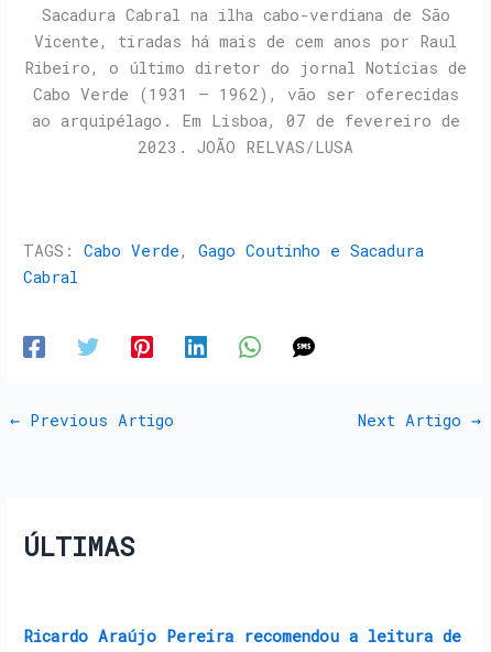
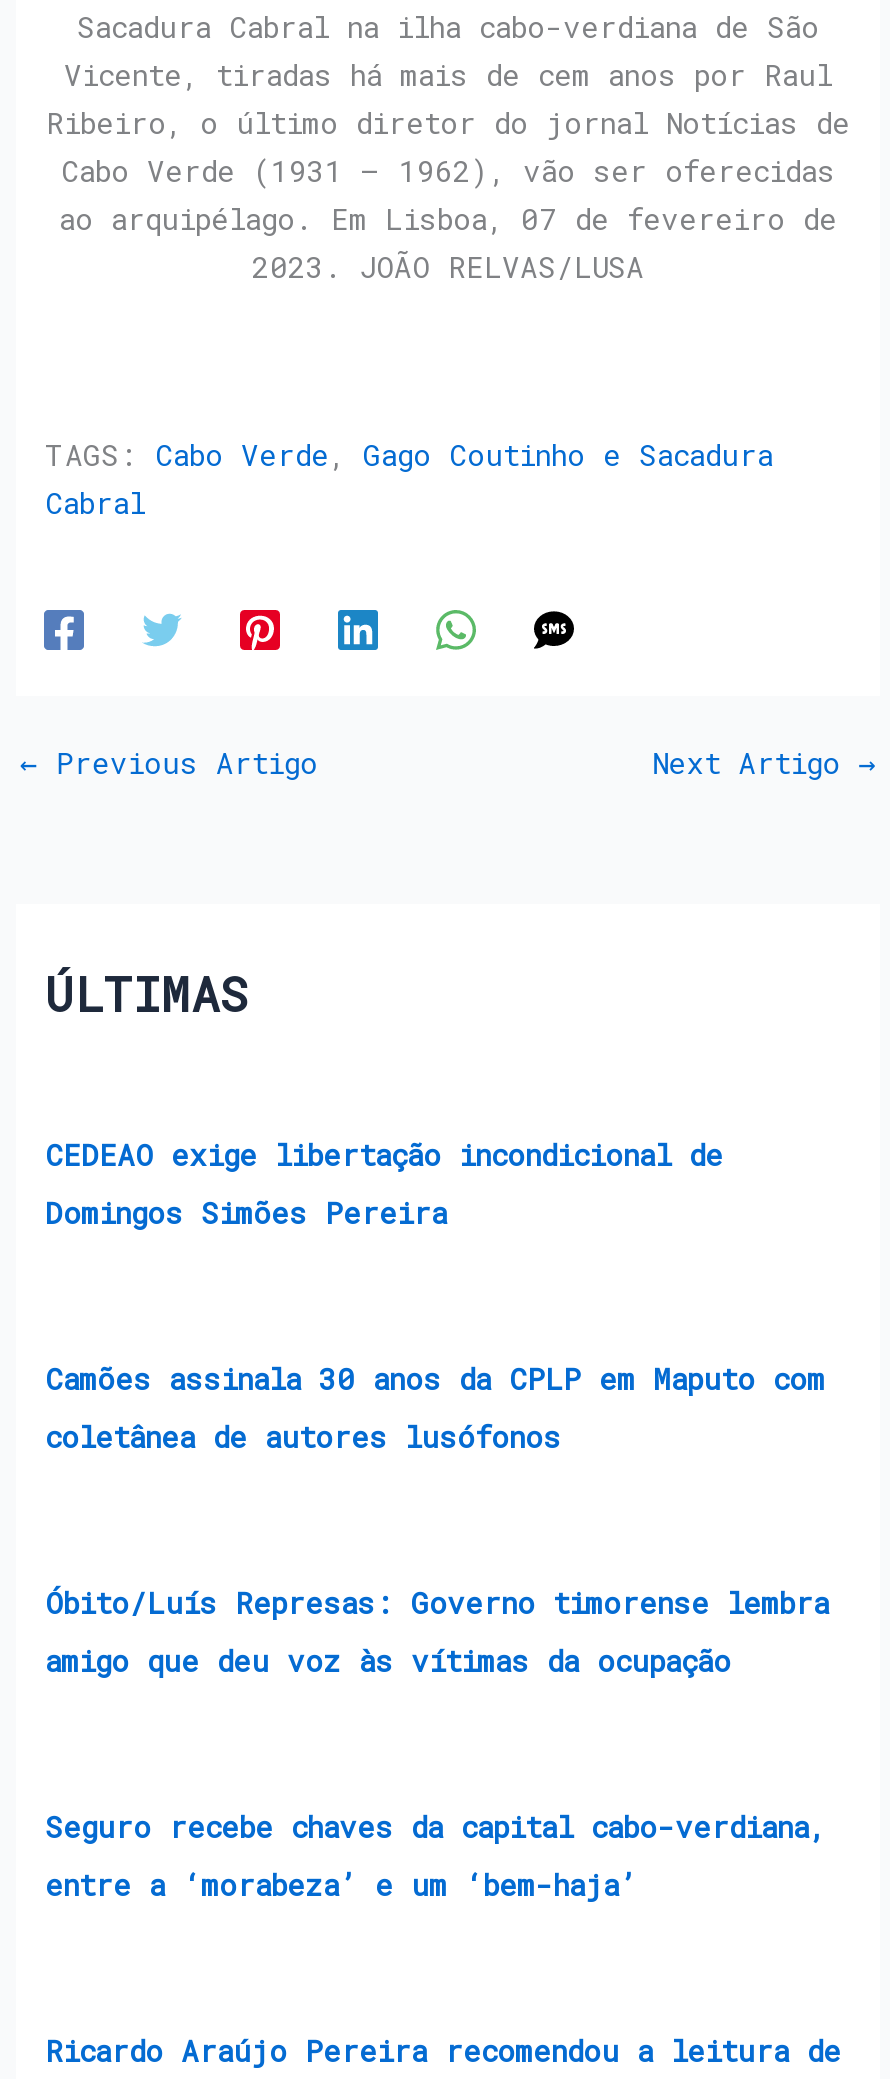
none -> [45,1136,723,1232] CEDEAO exige libertação incondicional de | Domingos Simões Pereira
none -> [45,1360,825,1456] Camões assinala 30 anos da CPLP em Maputo com | coletânea de autores lusófonos
none -> [45,1584,829,1680] Óbito/Luís Represas: Governo timorense lembra | amigo que deu voz às vítimas da ocupação
none -> [45,1808,825,1904] Seguro recebe chaves da capital cabo-verdiana, | entre a ‘morabeza’ e um ‘bem-haja’

